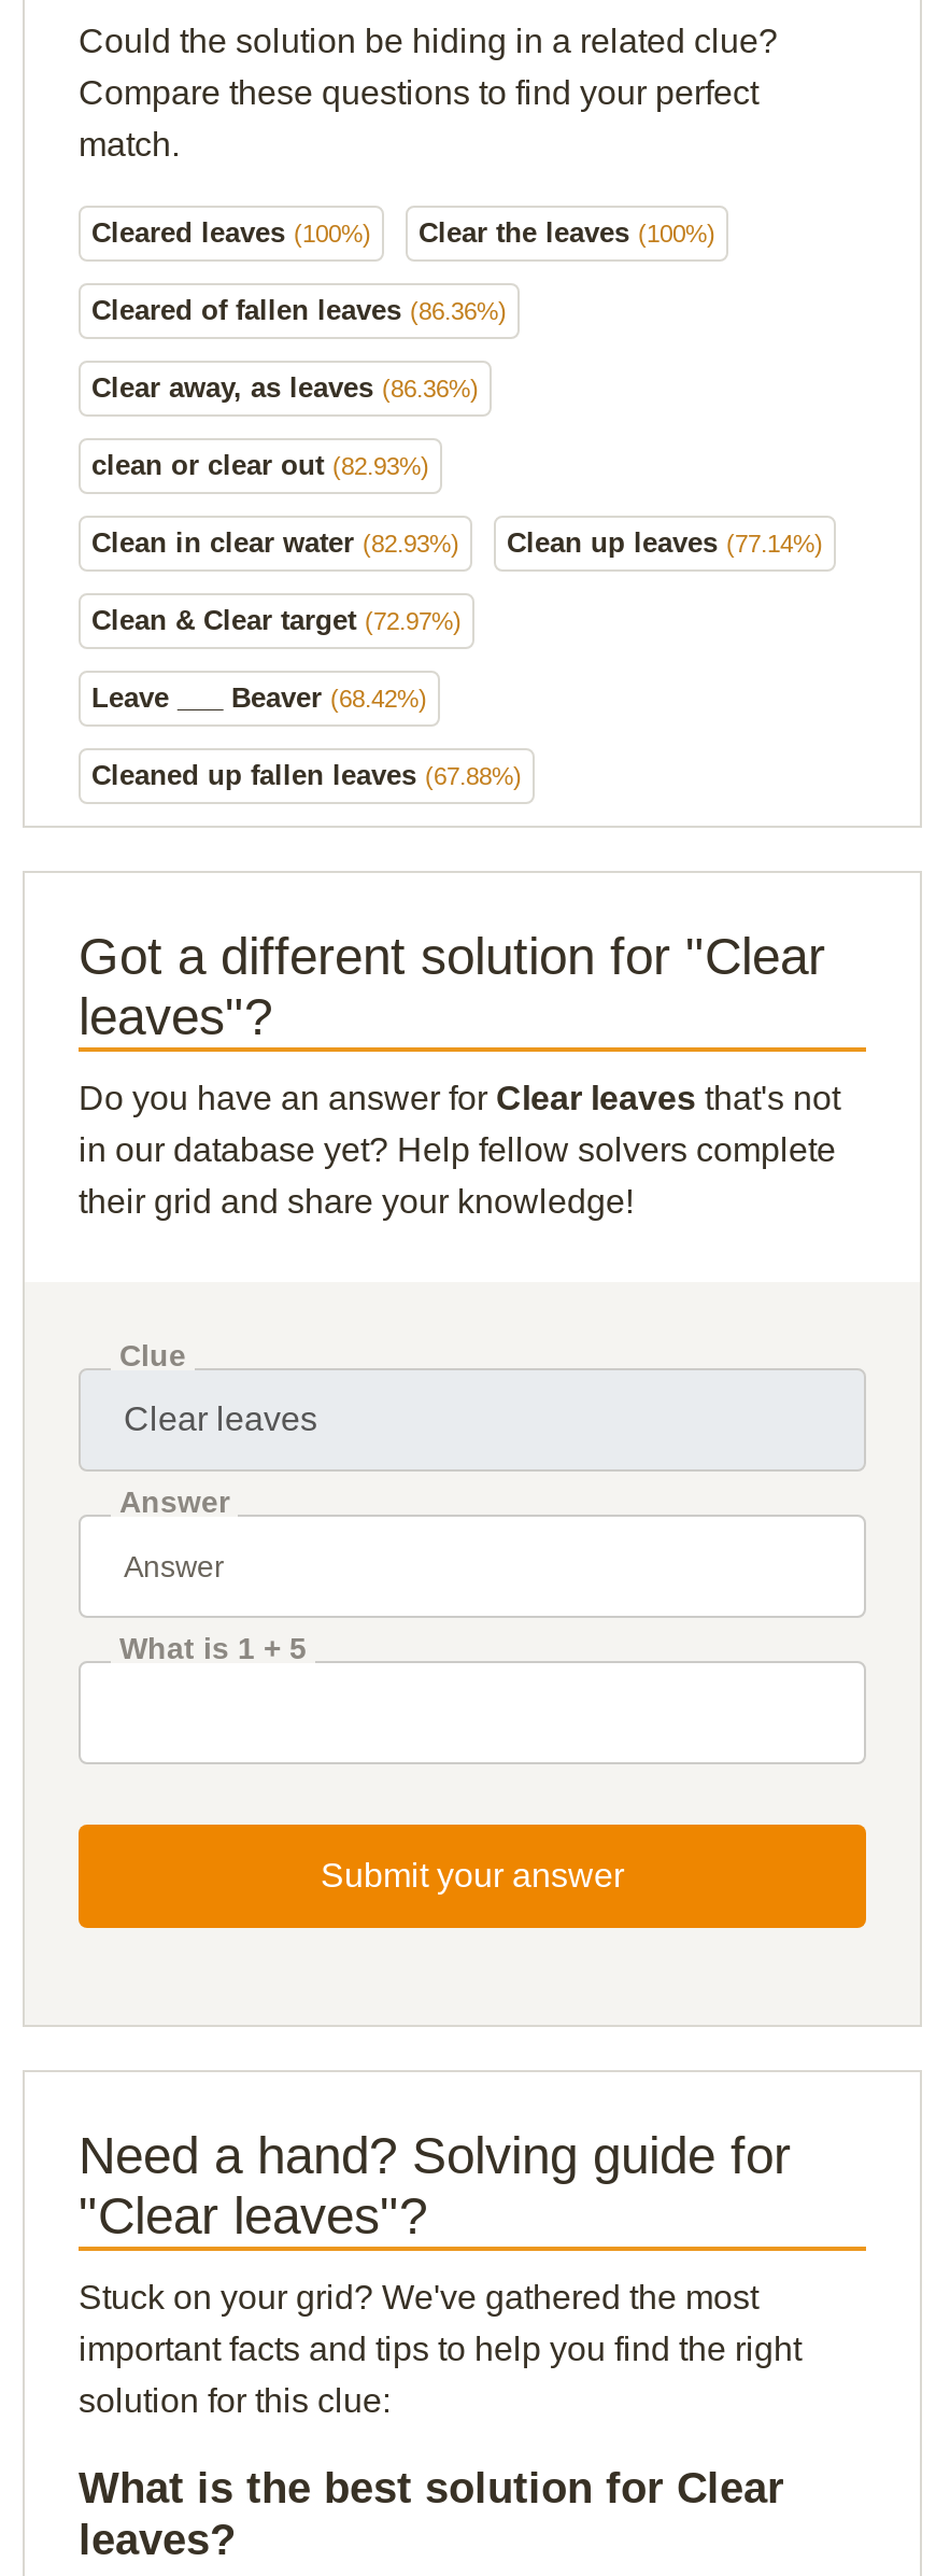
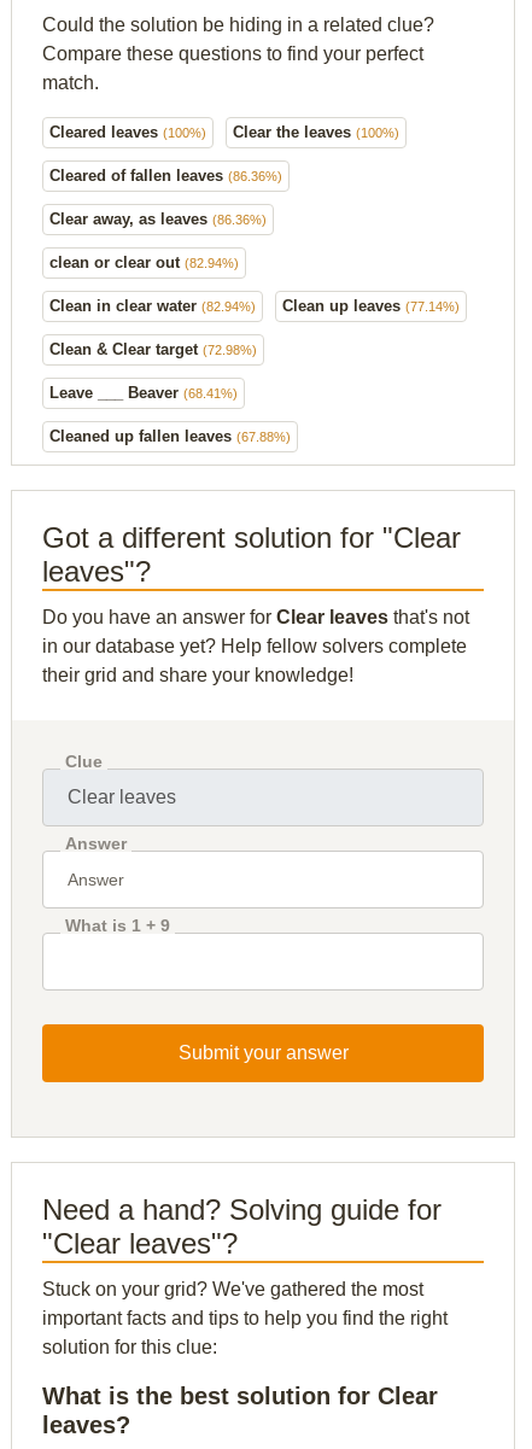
[91,448,429,480] clean or clear out (82.93%) -> [49,253,239,271] clean or clear out (82.94%)
[91,526,459,558] Clean in clear water (82.93%) -> [49,296,256,314] Clean in clear water (82.94%)
[91,603,462,635] Clean & Clear target (72.97%) -> [49,340,257,358] Clean & Clear target (72.98%)
[91,681,427,713] Leave ___ Beaver (68.42%) -> [49,383,238,401] Leave ___ Beaver (68.41%)
[119,1630,307,1664] What is 1 + 5 -> [65,915,170,935] What is 1 + 9

